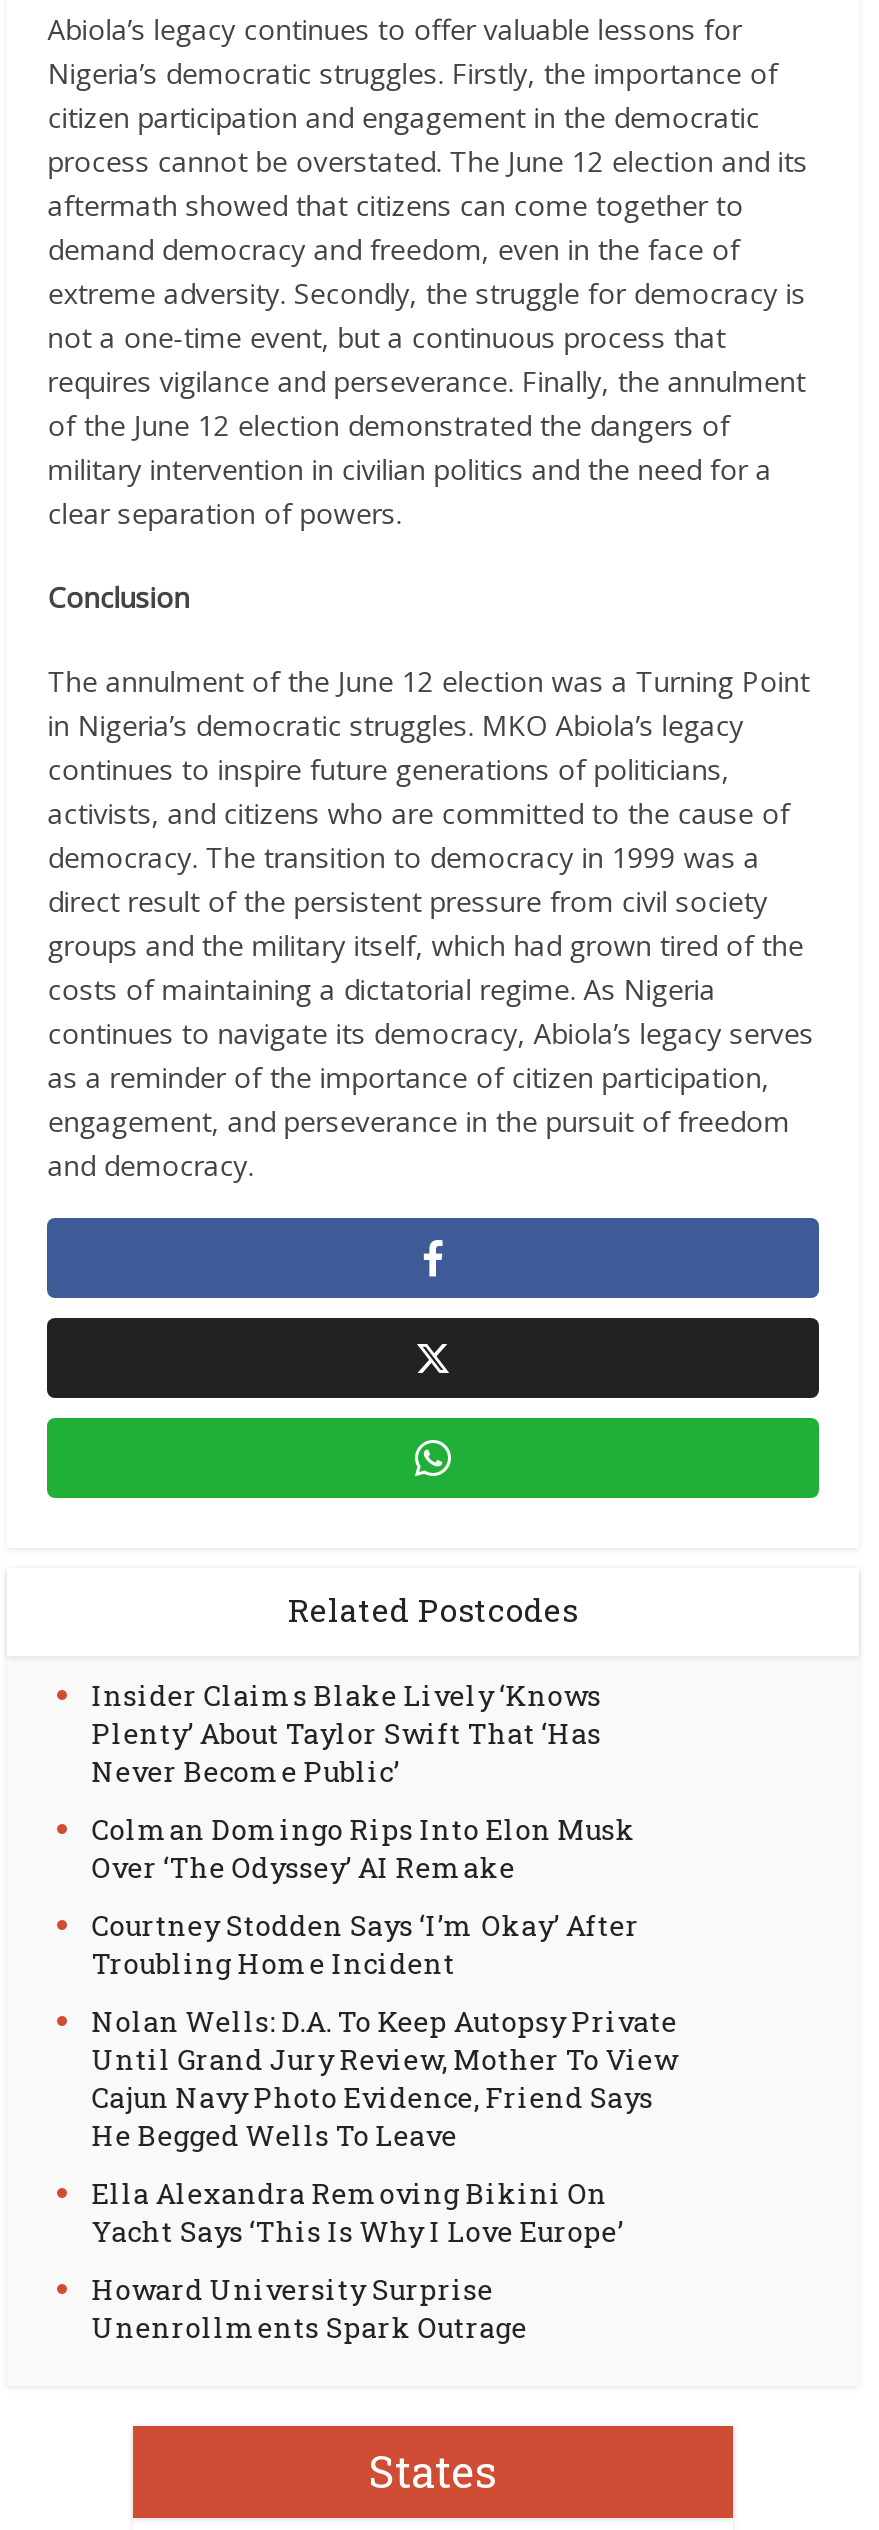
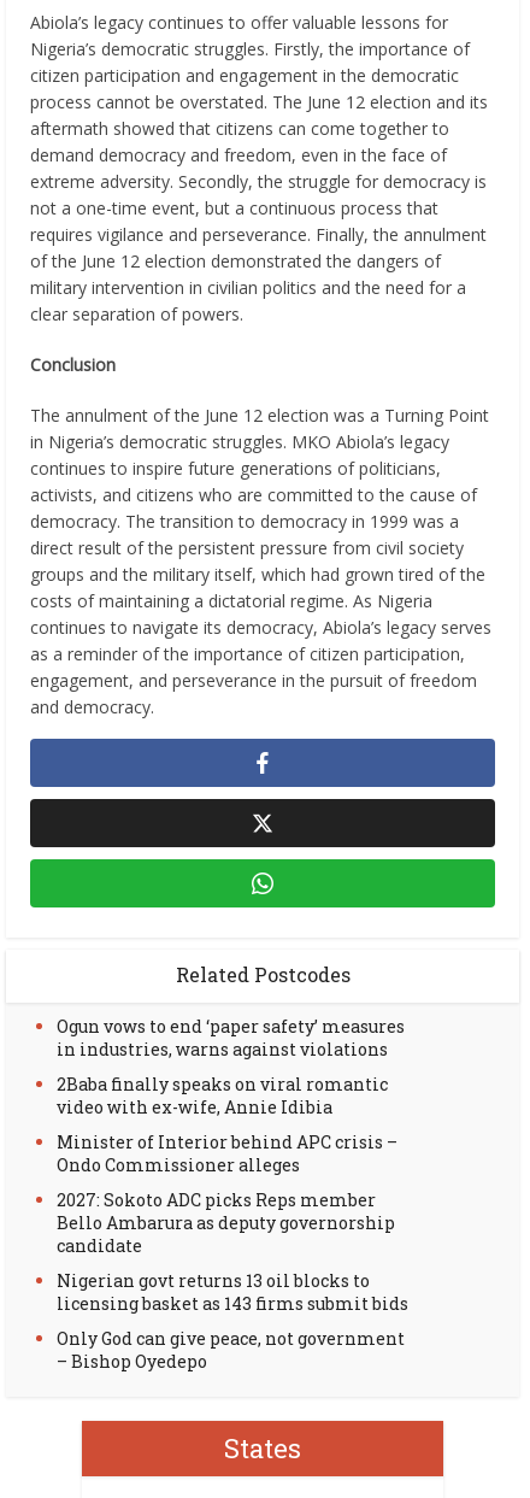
[91,1676,601,1790] Insider Claims Blake Lively ‘Knows | Plenty’ About Taylor Swift That ‘Has | Never Become Public’ -> [57,1015,405,1061] Ogun vows to end ‘paper safety’ measures | in industries, warns against violations
[91,1810,635,1886] Colman Domingo Rips Into Elon Musk | Over ‘The Odyssey’ AI Remake -> [57,1073,388,1118] 2Baba finally speaks on viral romantic | video with ex-wife, Annie Idibia
[91,1906,639,1982] Courtney Stodden Says ‘I’m Okay’ After | Troubling Home Incident -> [57,1130,398,1176] Minister of Interior behind APC crisis – | Ondo Commissioner alleges
[91,2002,677,2154] Nolan Wells: D.A. To Keep Autopsy Private | Until Grand Jury Review, Mother To View | Cajun Navy Photo Evidence, Friend Says | He Begged Wells To Leave -> [57,1188,395,1257] 2027: Sokoto ADC picks Reps member | Bello Ambarura as deputy governorship | candidate
[91,2174,623,2250] Ella Alexandra Removing Bikini On | Yacht Says ‘This Is Why I Love Europe’ -> [57,1269,409,1315] Nigerian govt returns 13 oil blocks to | licensing basket as 143 firms submit bids
[91,2270,527,2346] Howard University Surprise | Unenrollments Spark Outrage -> [57,1327,405,1373] Only God can give peace, not government | – Bishop Oyedepo

